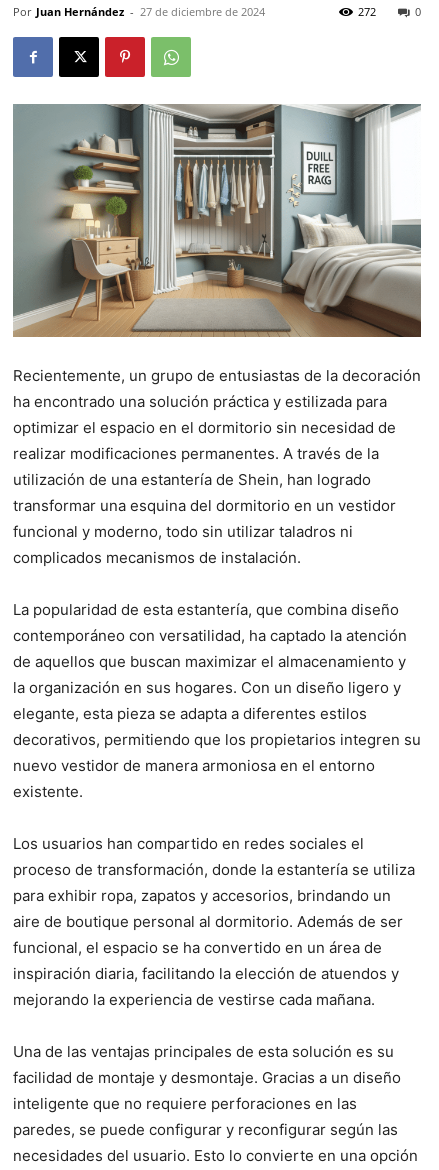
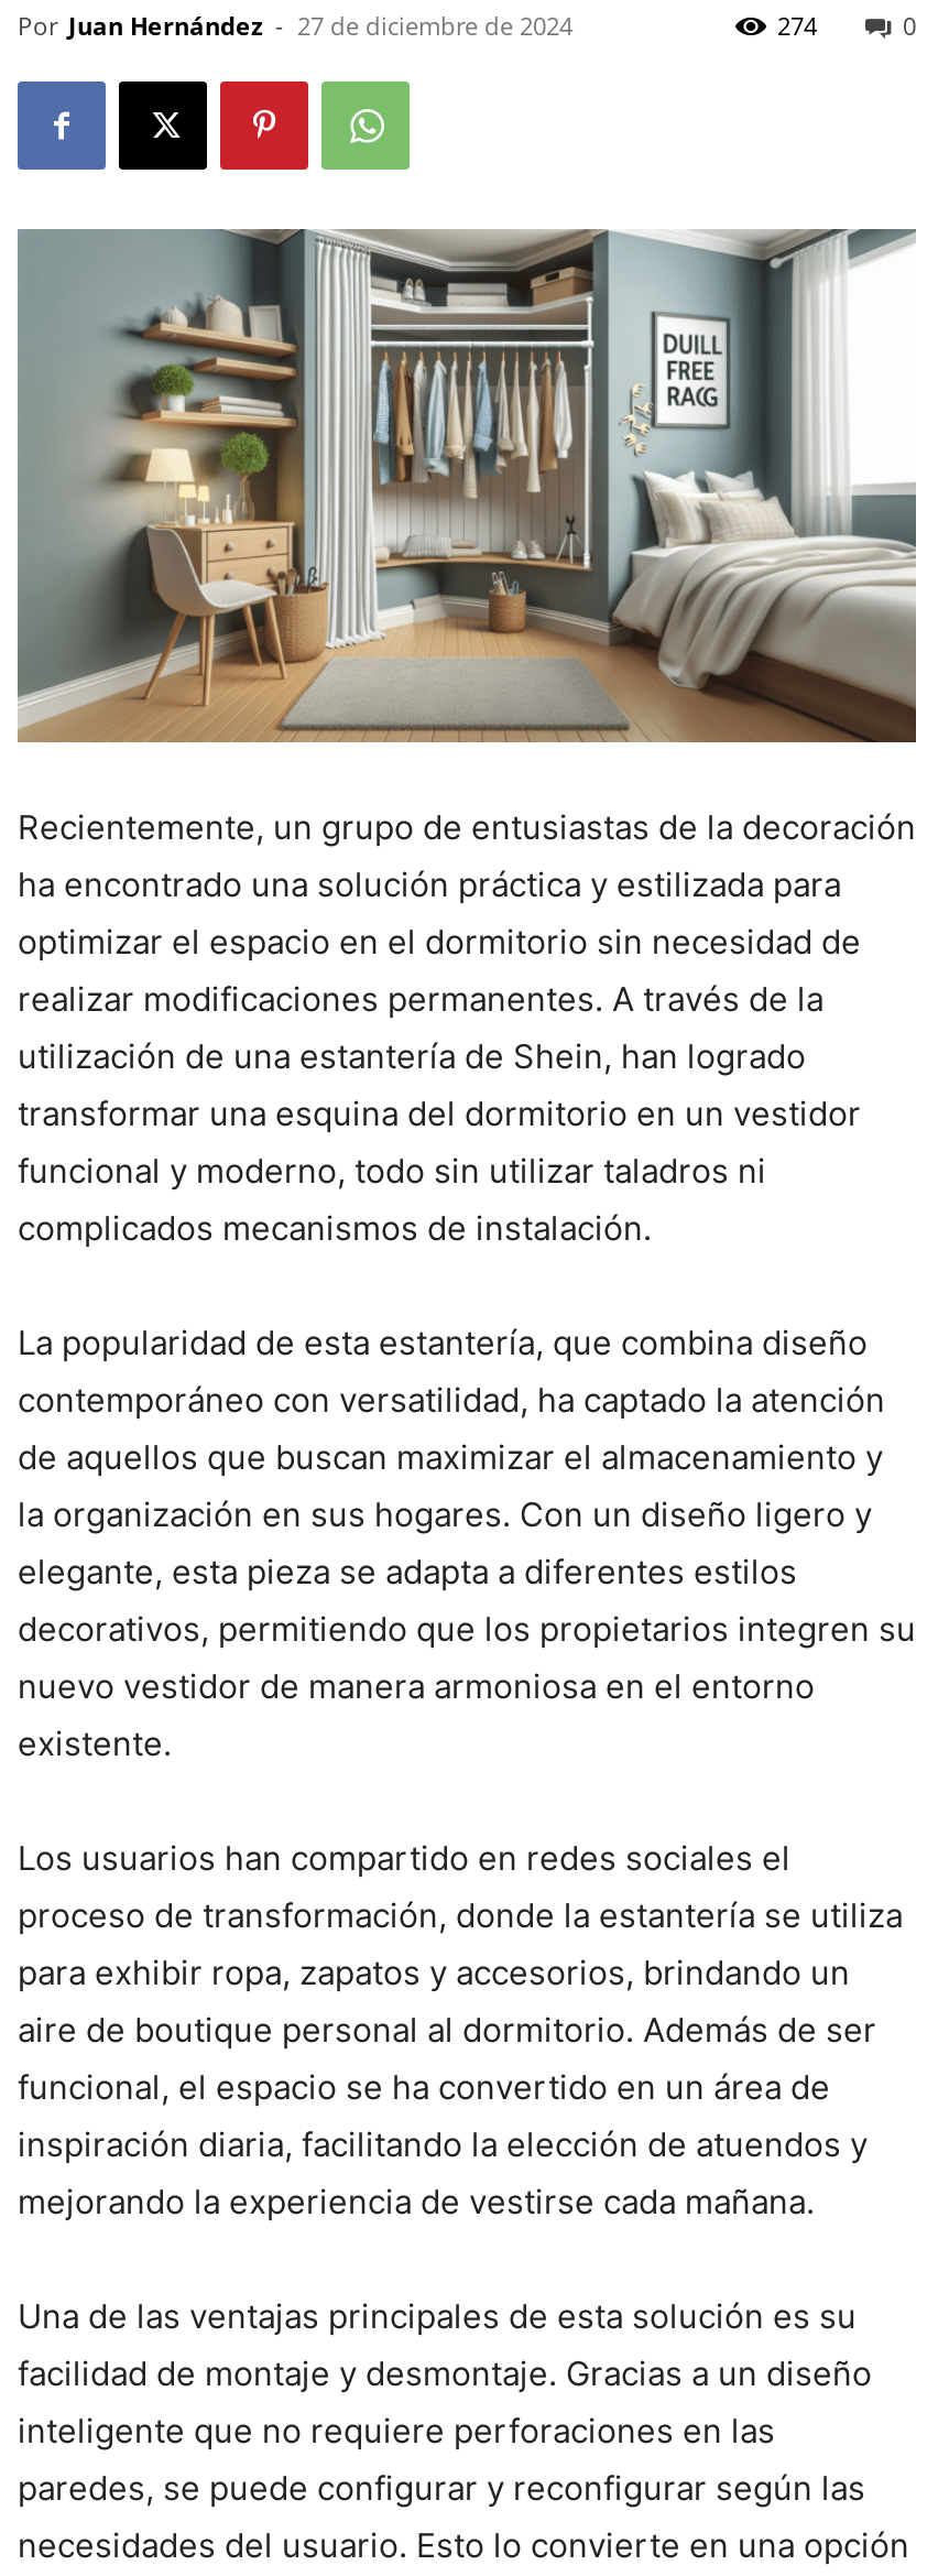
[358,4,376,19] 272 -> [777,9,817,42] 274

